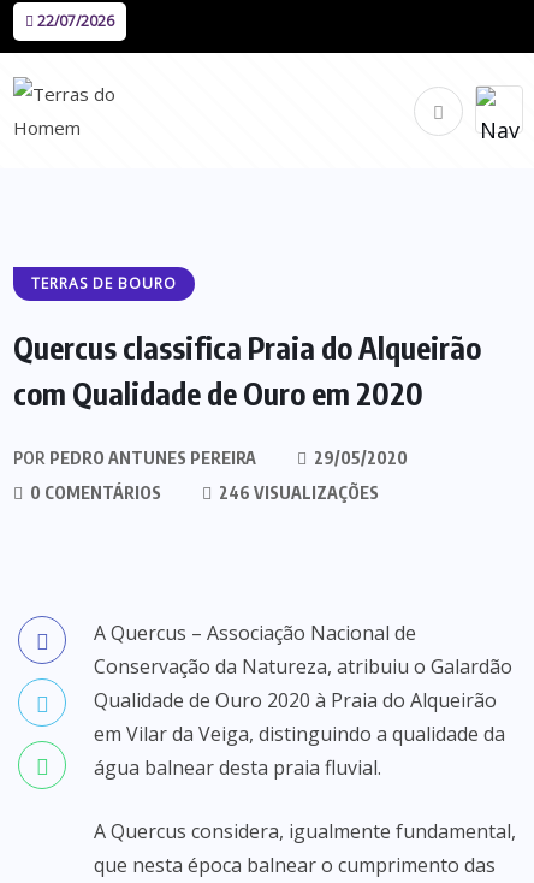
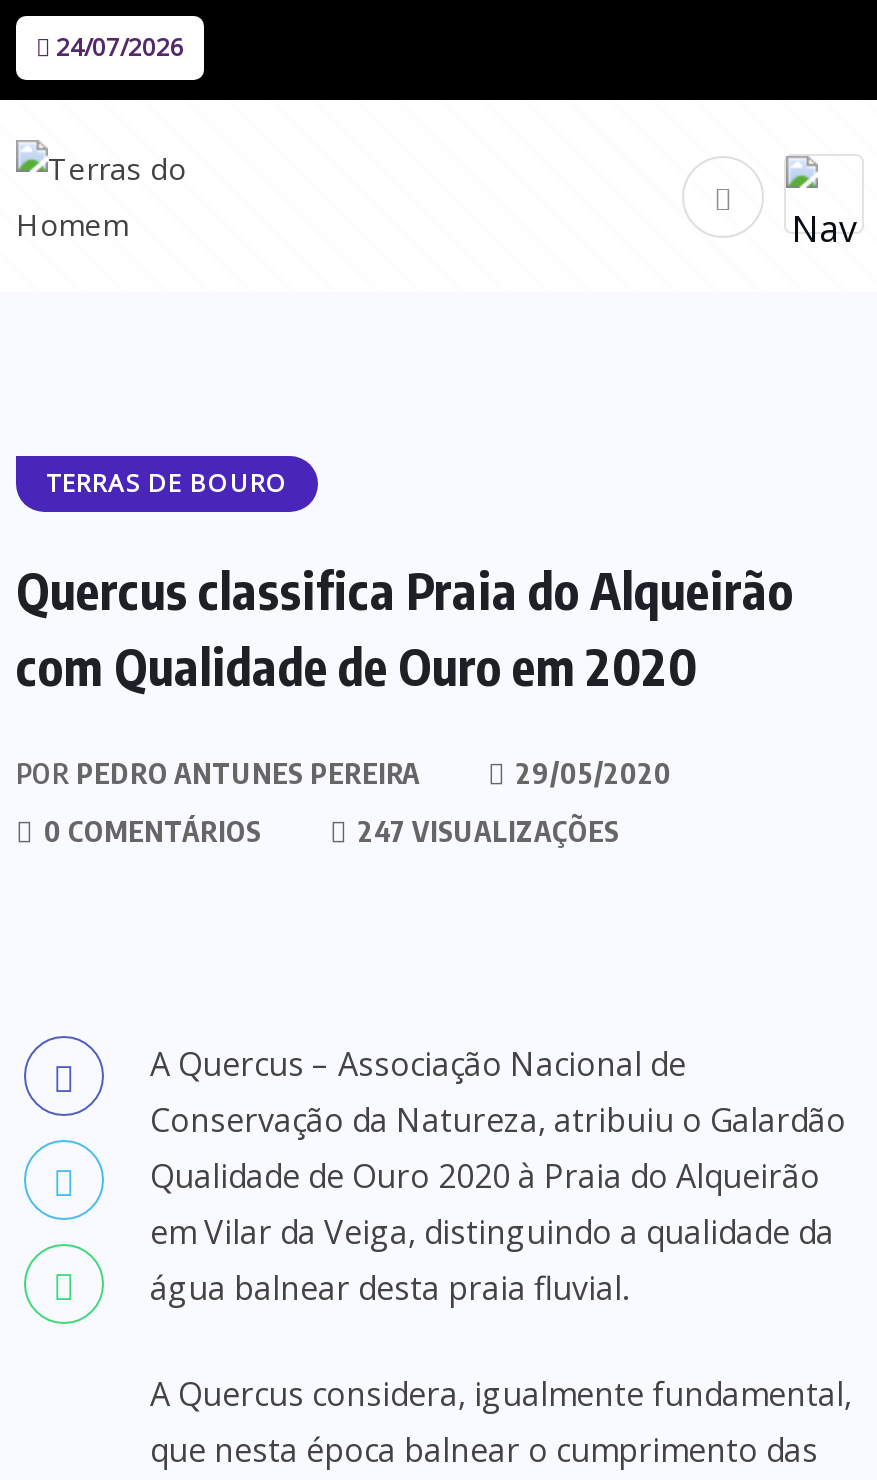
[34,11,114,31] 22/07/2026 -> [50,30,184,64] 24/07/2026
[215,482,379,503] 246 VISUALIZAÇÕES -> [352,814,620,848] 247 VISUALIZAÇÕES

